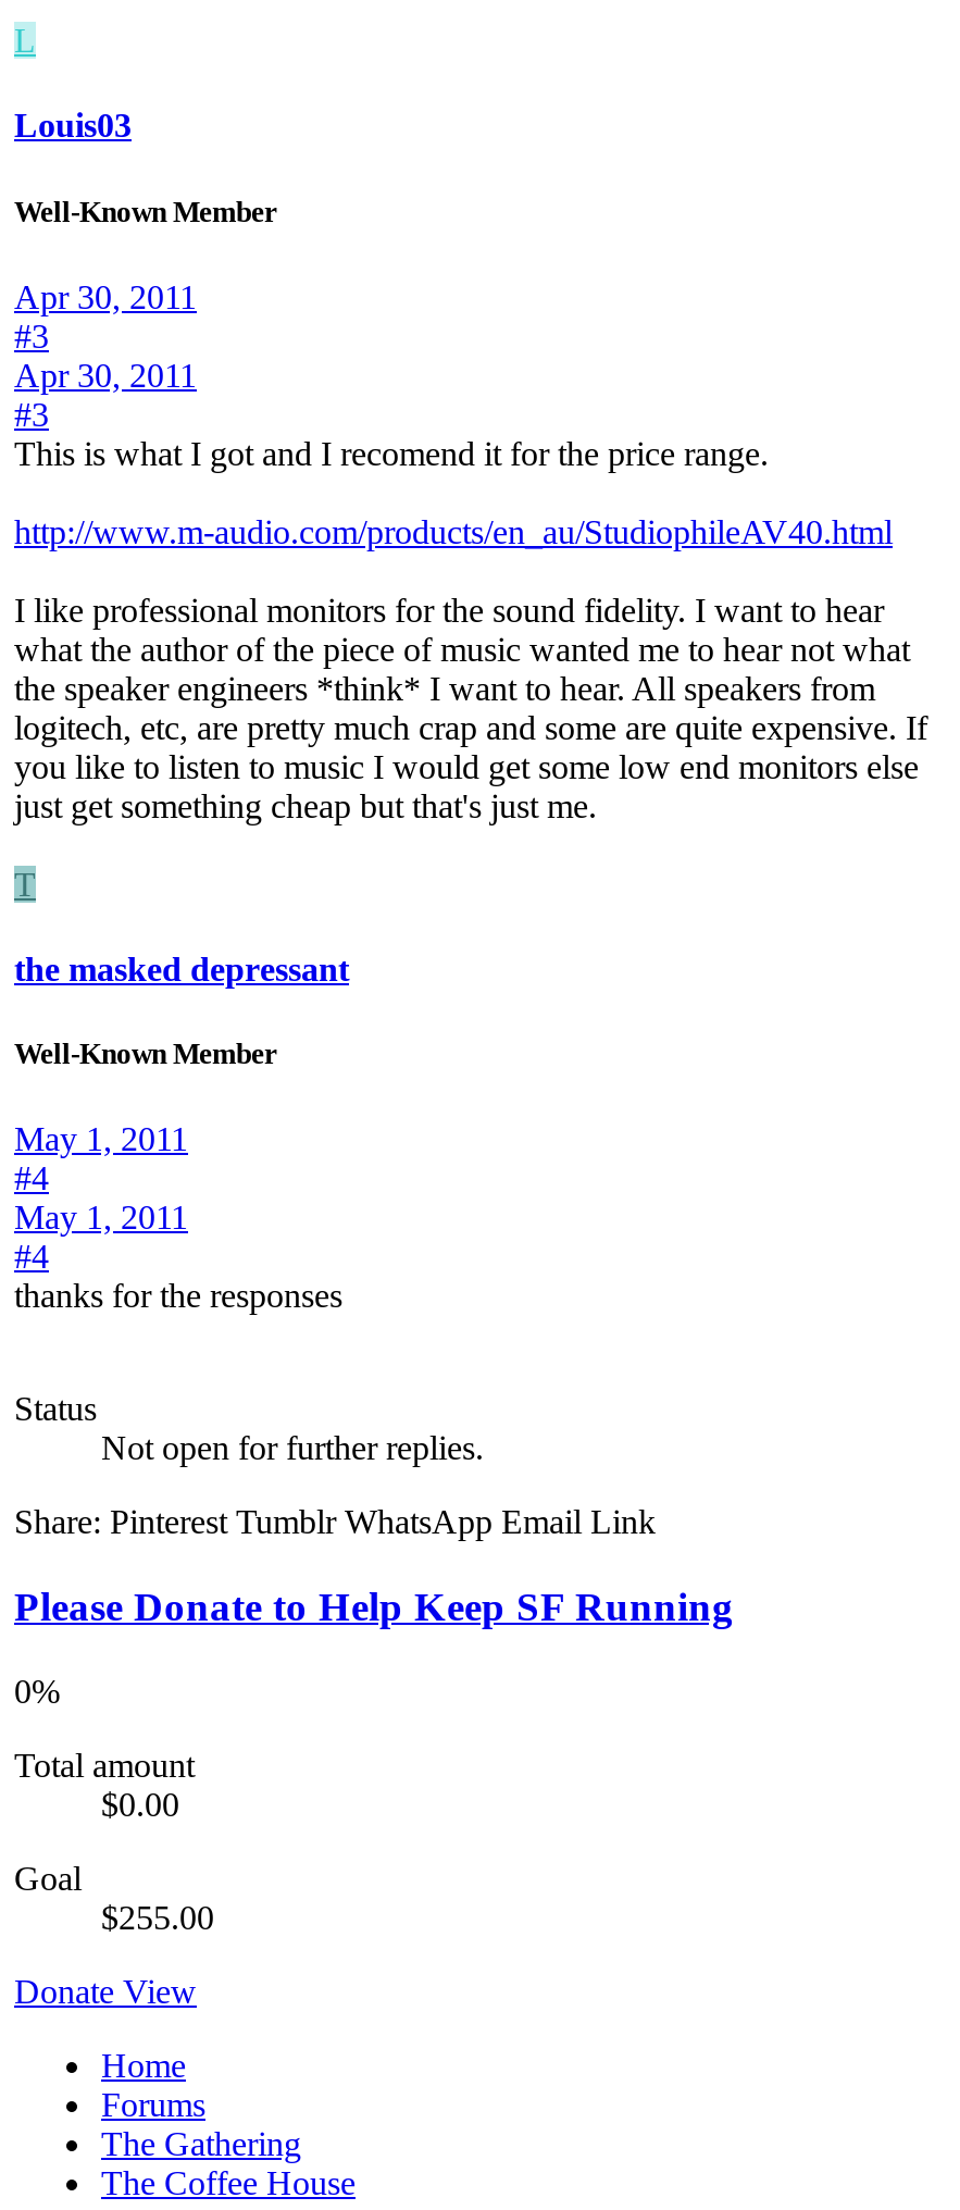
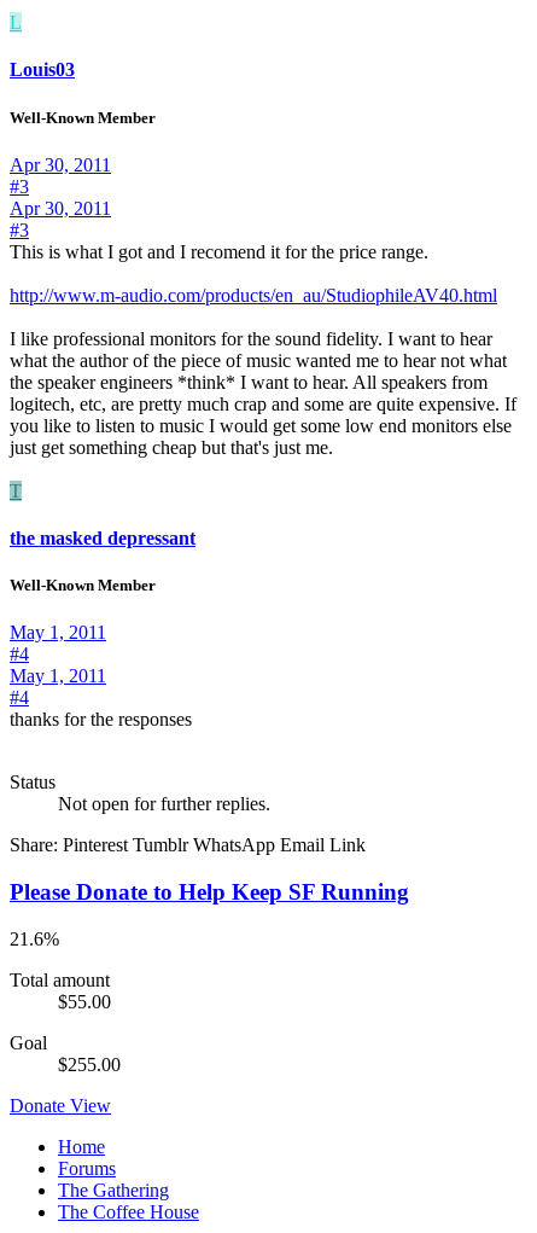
[14,1672,60,1709] 0% -> [10,928,59,949] 21.6%
[101,1785,179,1822] $0.00 -> [58,991,111,1012] $55.00

